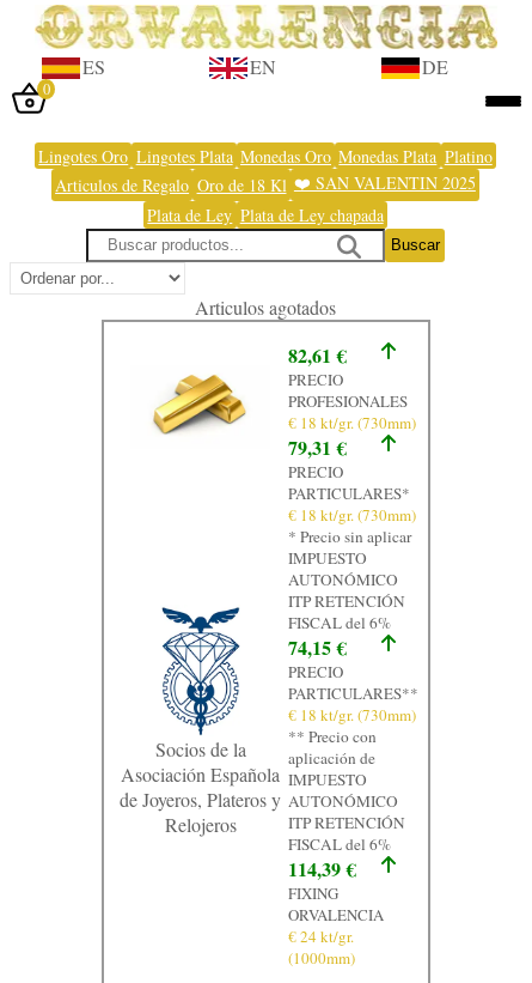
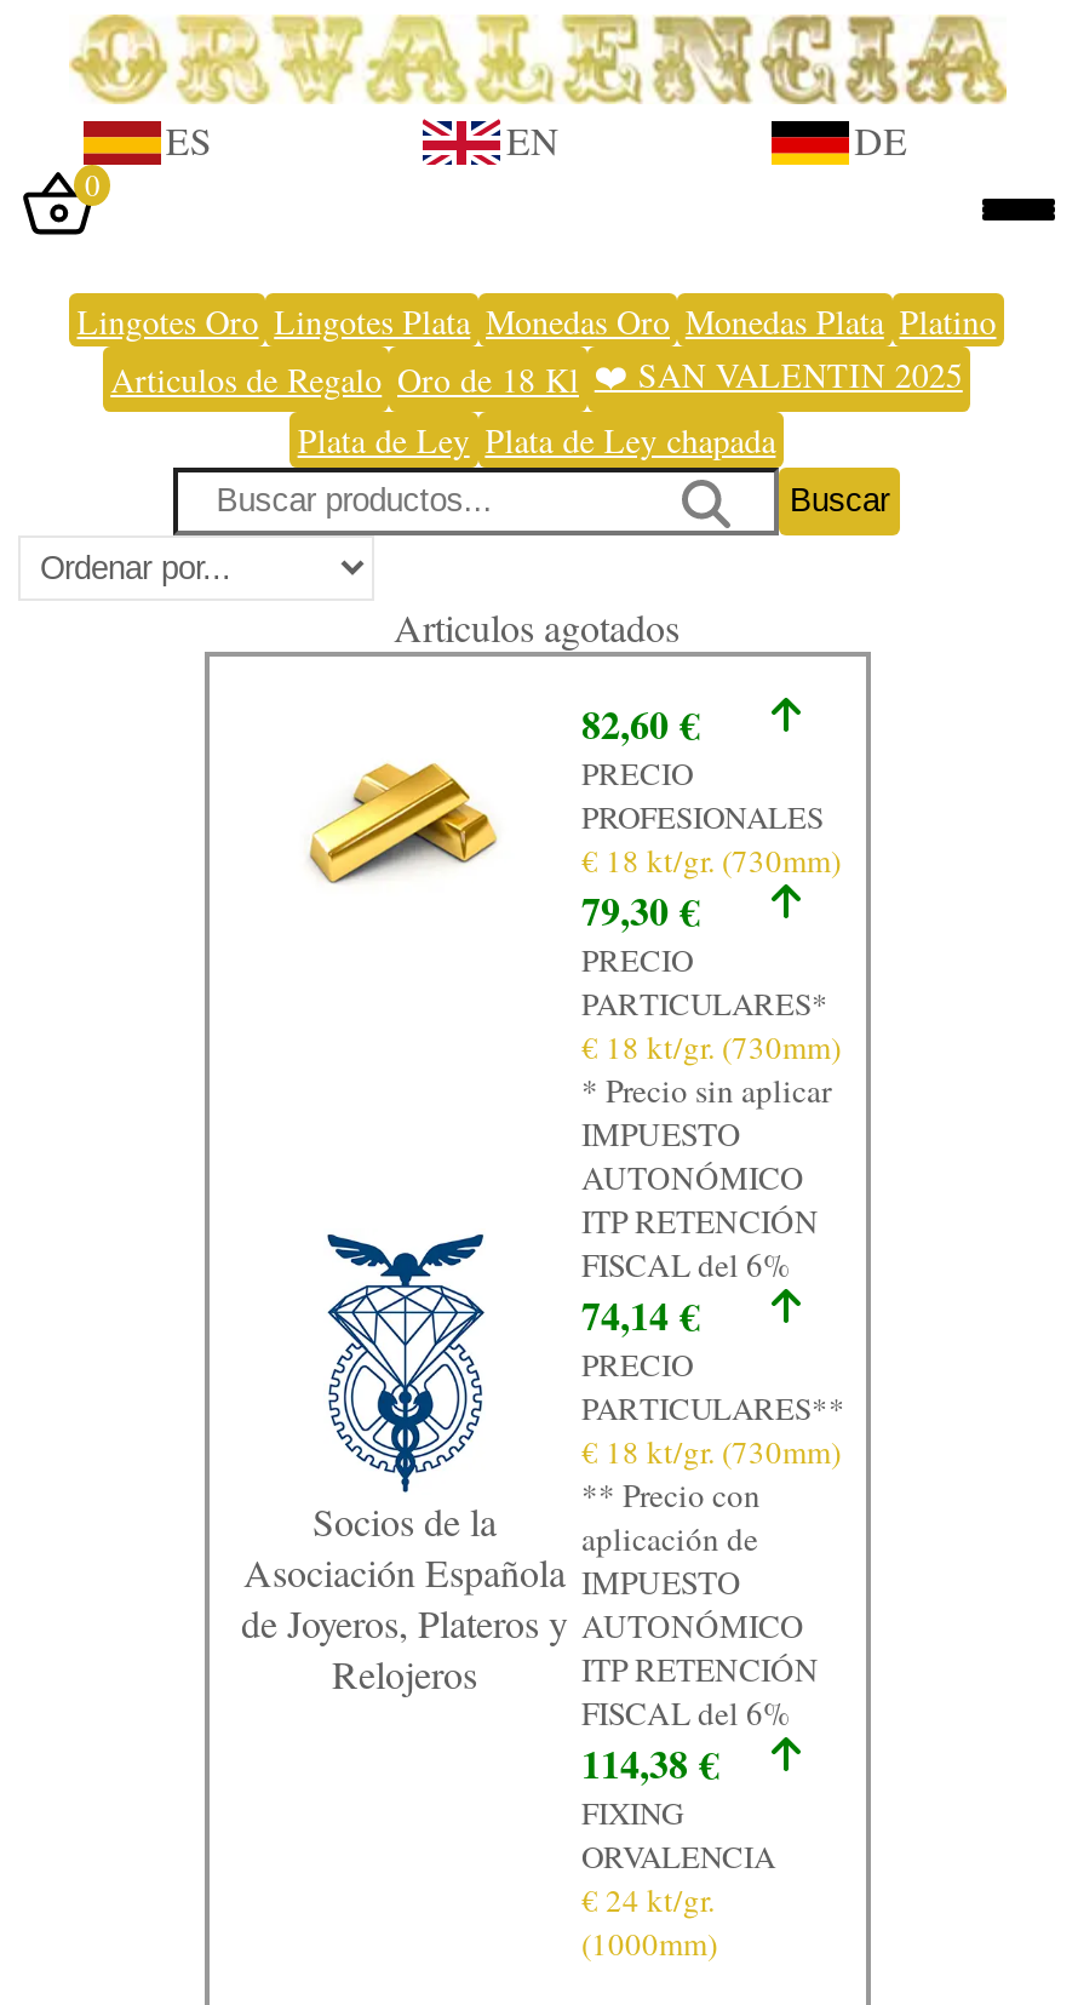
[288,341,346,369] 82,61 € -> [581,696,700,752] 82,60 €
[288,434,346,461] 79,31 € -> [581,882,700,938] 79,30 €
[288,634,346,661] 74,15 € -> [581,1287,700,1343] 74,14 €
[288,855,356,883] 114,39 € -> [581,1735,719,1791] 114,38 €

